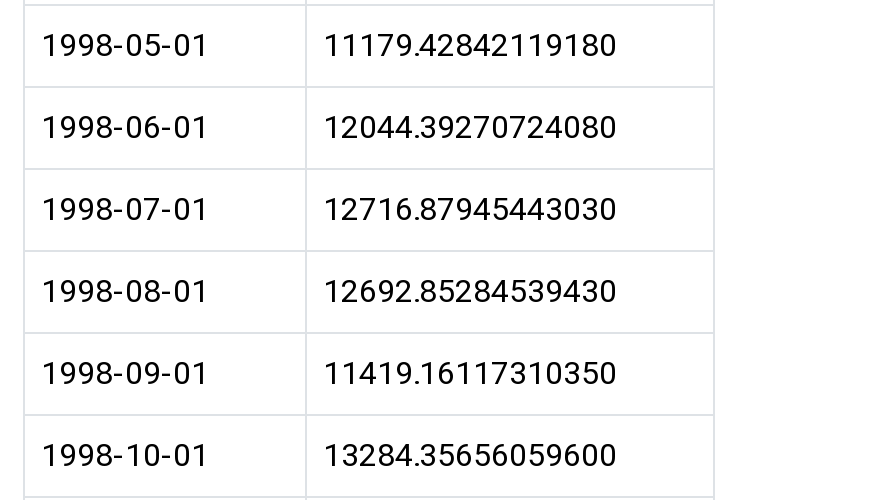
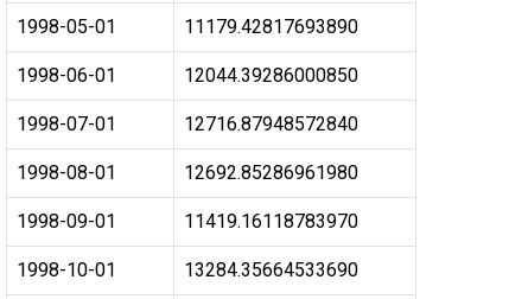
[323,26,617,64] 11179.42842119180 -> [184,15,358,38] 11179.42817693890
[323,108,617,146] 12044.39270724080 -> [184,64,358,87] 12044.39286000850
[323,190,617,228] 12716.87945443030 -> [184,113,358,135] 12716.87948572840
[323,272,617,310] 12692.85284539430 -> [184,161,358,184] 12692.85286961980
[323,354,617,392] 11419.16117310350 -> [184,210,358,233] 11419.16118783970
[323,436,617,474] 13284.35656059600 -> [184,259,358,281] 13284.35664533690

